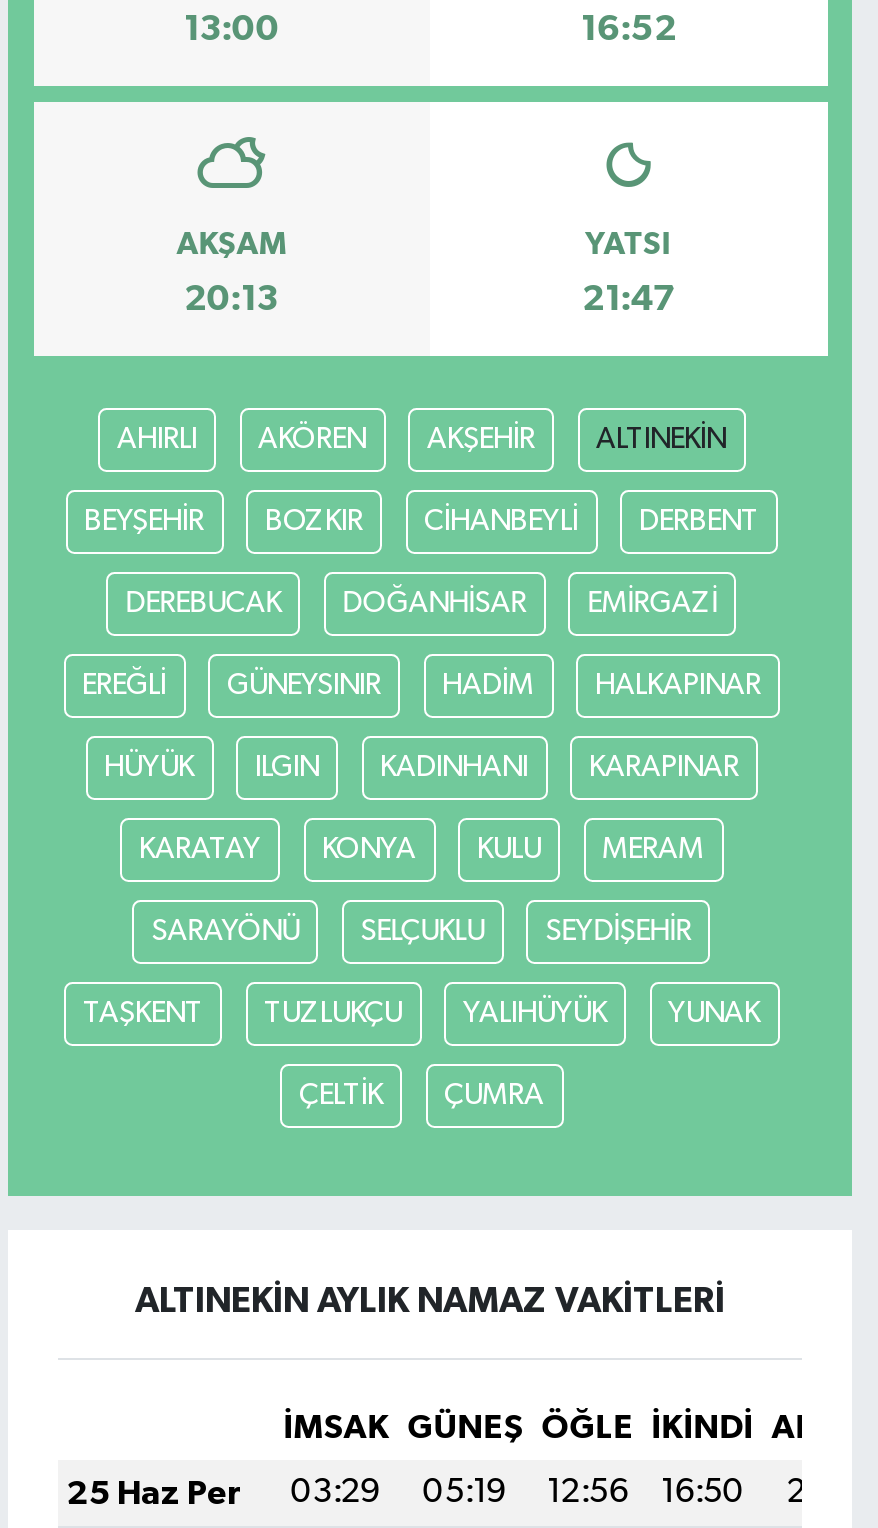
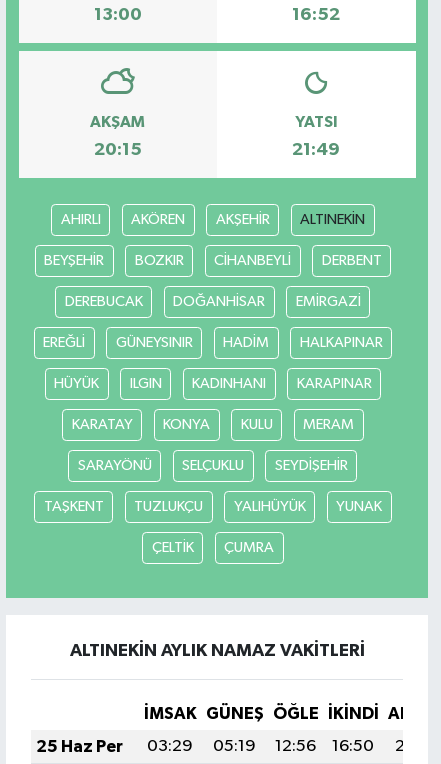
[184,283,278,319] 20:13 -> [94,141,142,159] 20:15
[582,283,674,319] 21:47 -> [292,141,340,159] 21:49

